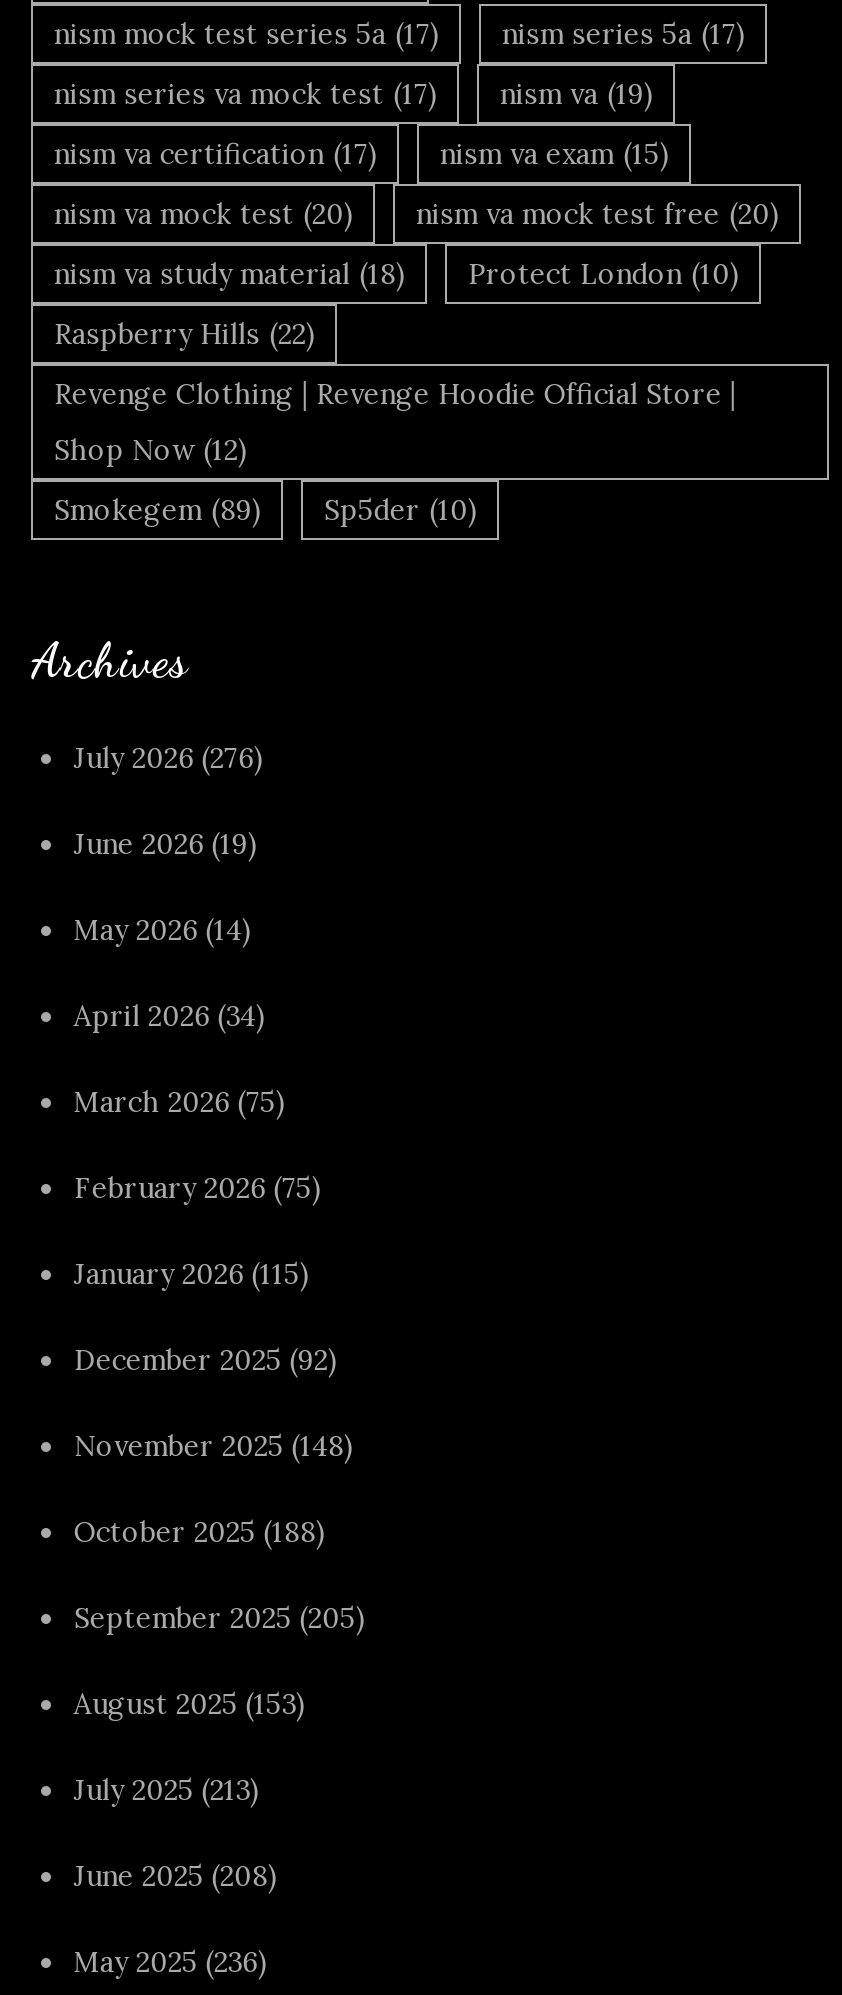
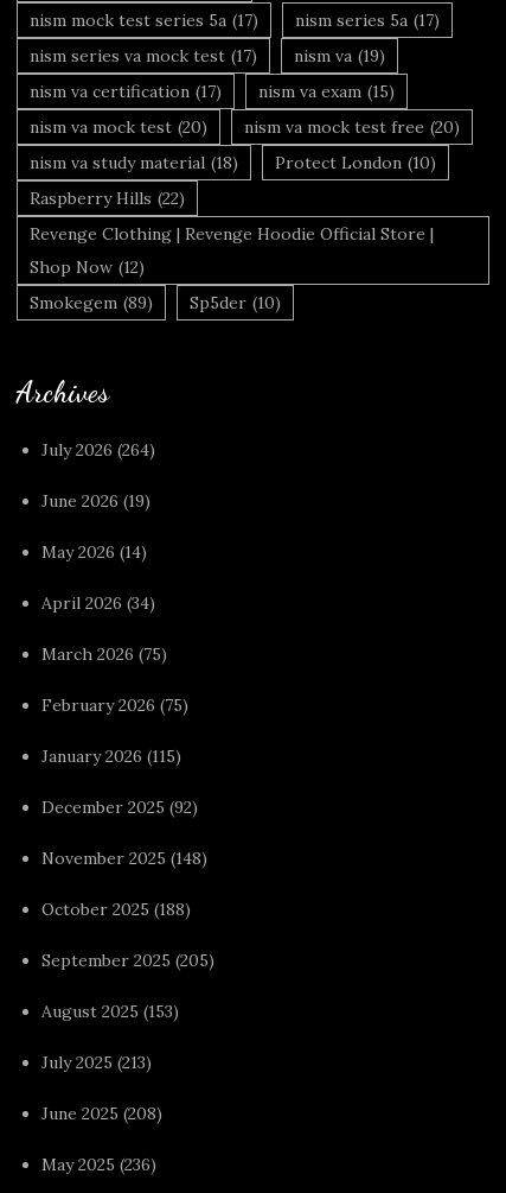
[74,739,264,775] July 2026 (276) -> [42,439,156,460] July 2026 (264)

